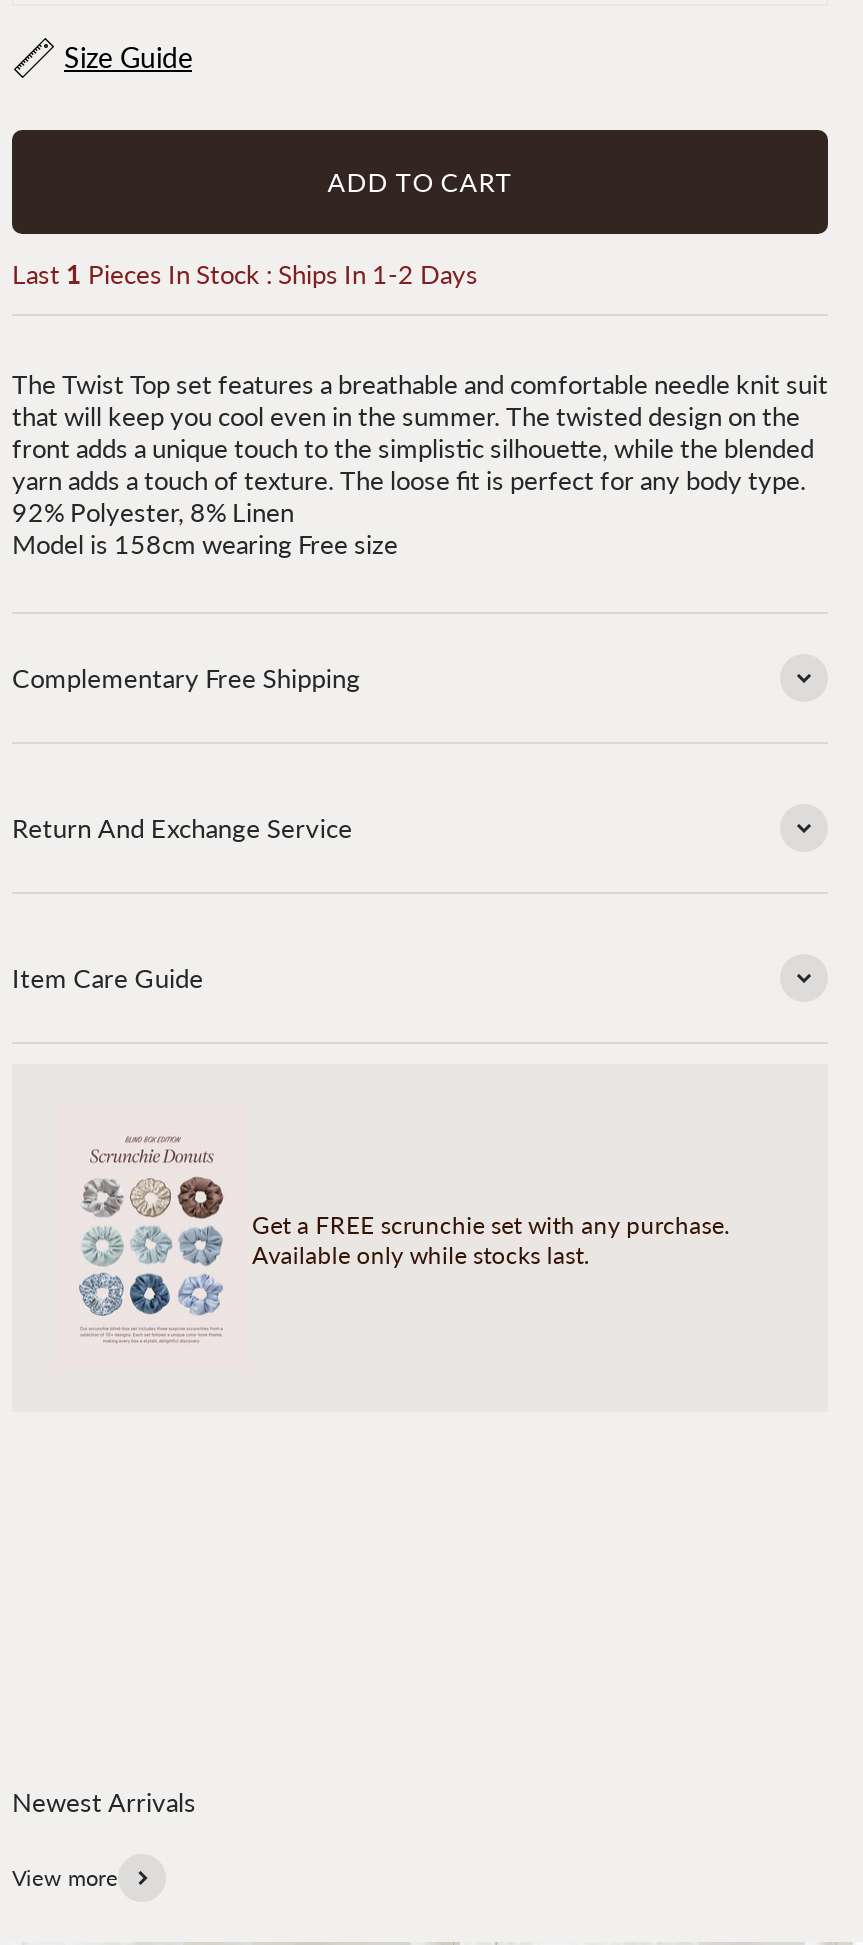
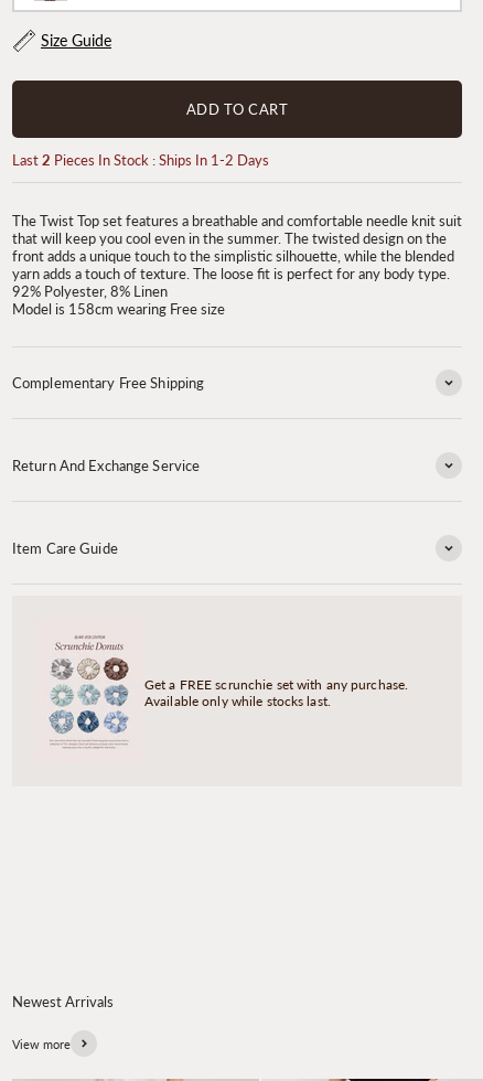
[12,259,478,291] Last 1 Pieces In Stock : Ships In 1-2 Days -> [12,152,269,169] Last 2 Pieces In Stock : Ships In 1-2 Days

